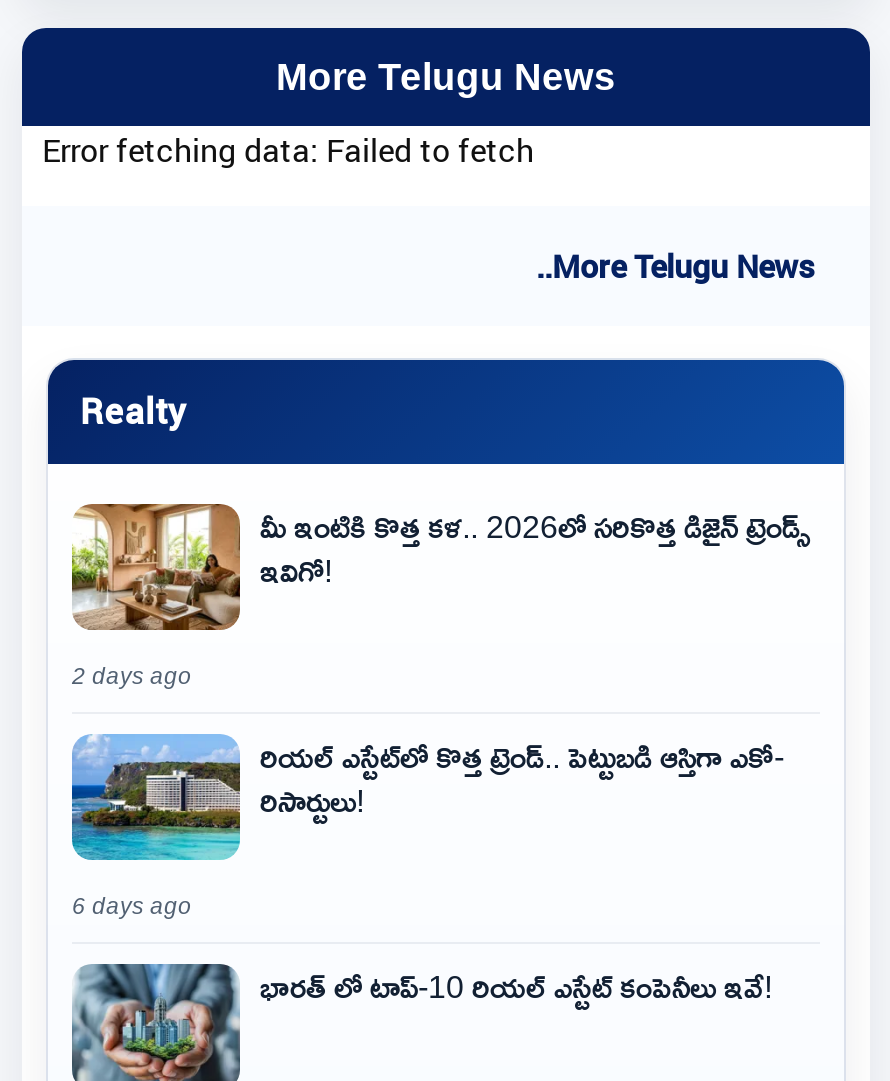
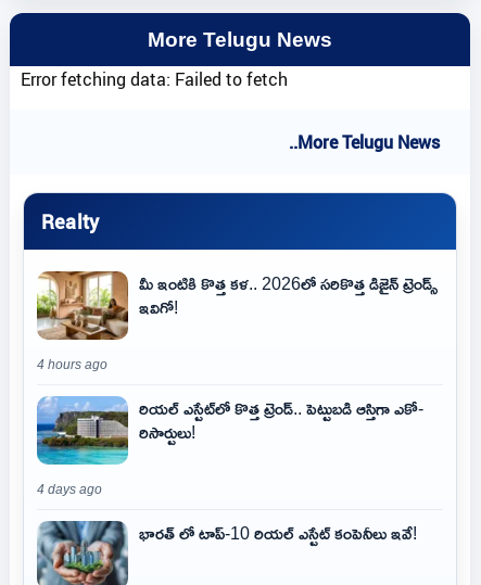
[72,663,192,687] 2 days ago -> [37,358,107,371] 4 hours ago
[72,893,192,917] 6 days ago -> [37,483,102,496] 4 days ago

